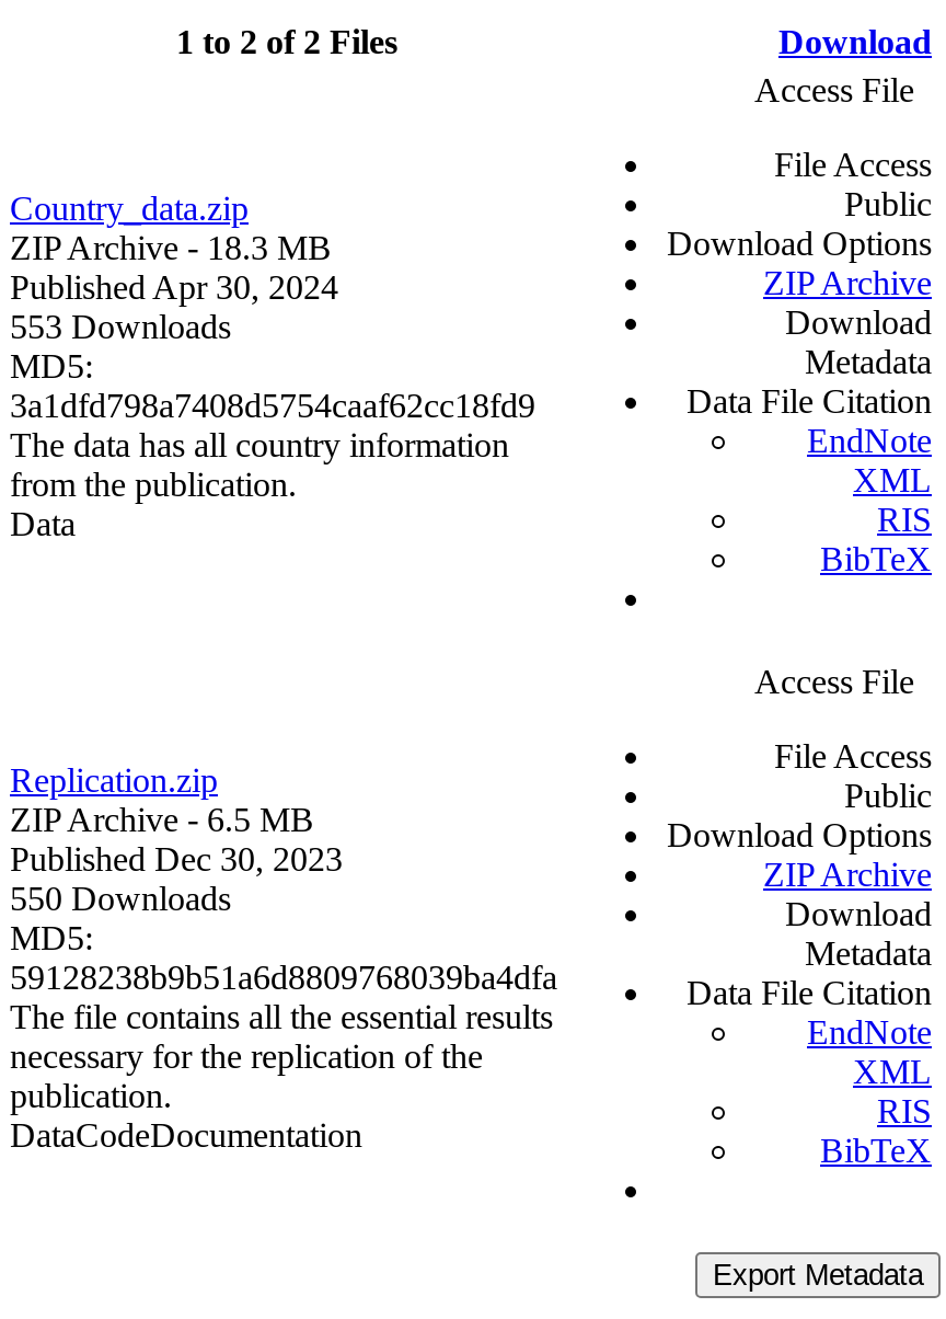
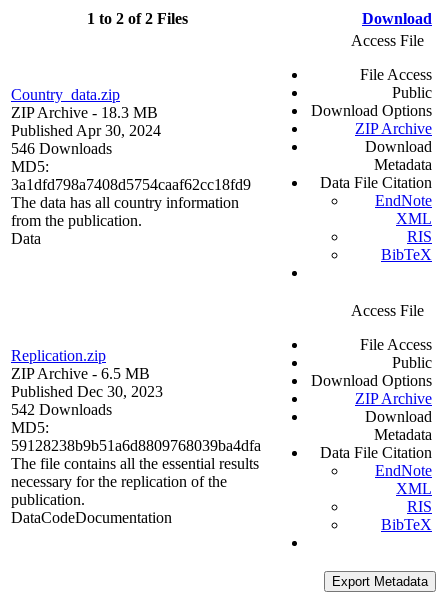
[10,308,231,346] 553 Downloads -> [11,140,112,157] 546 Downloads
[10,880,231,918] 550 Downloads -> [11,401,112,418] 542 Downloads

